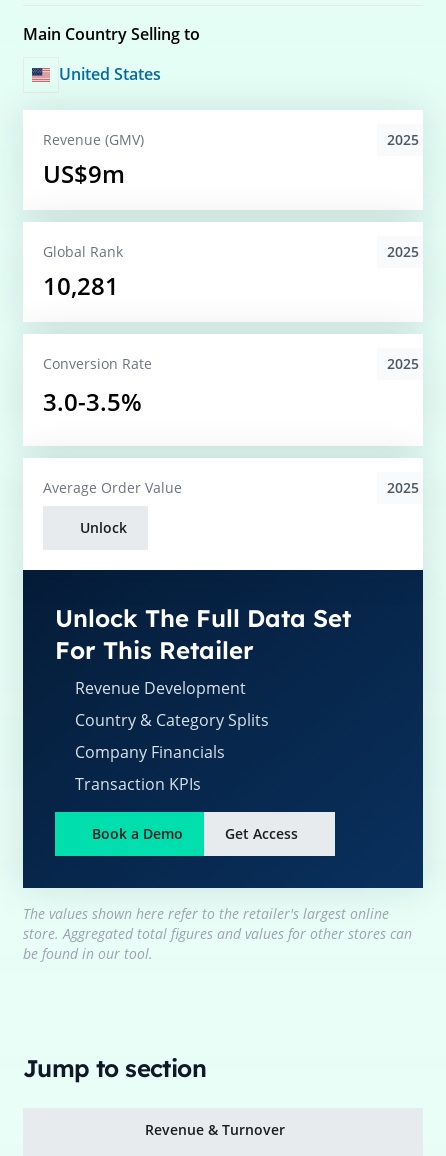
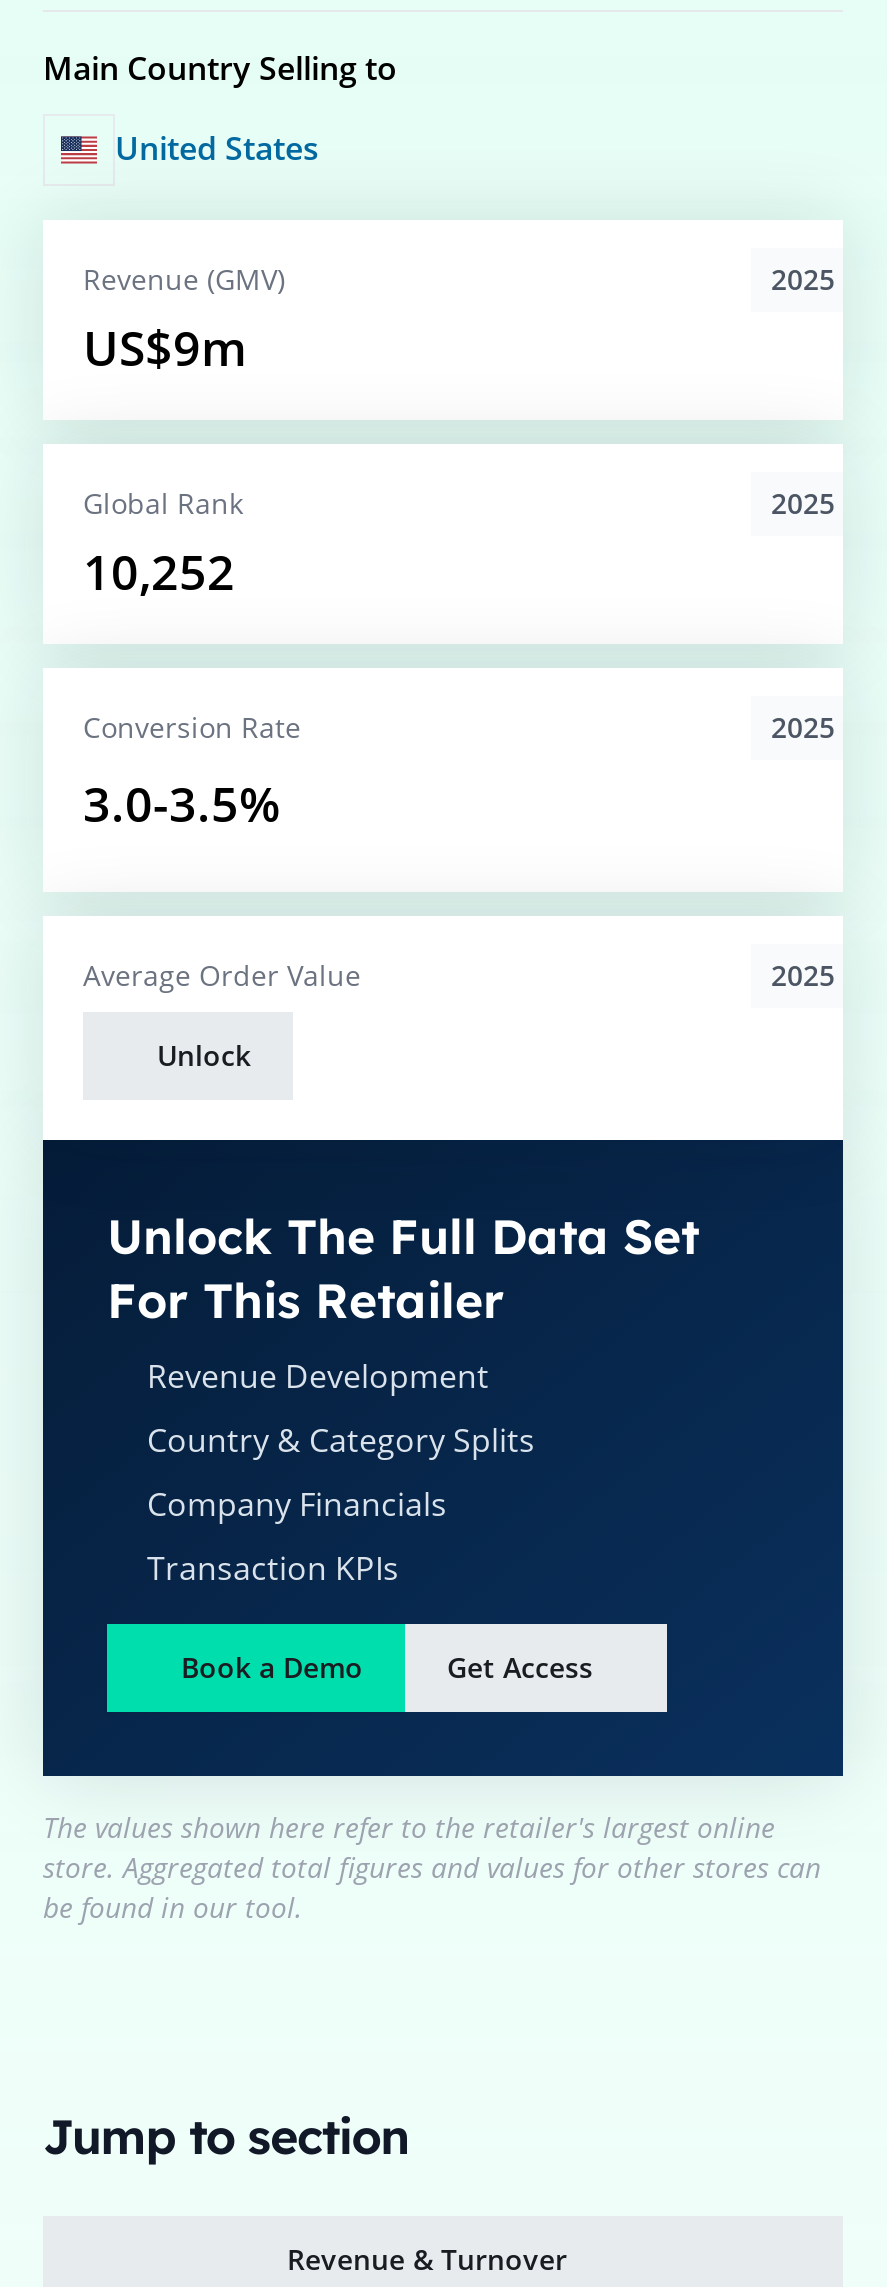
[43,269,119,302] 10,281 -> [83,538,235,604] 10,252

